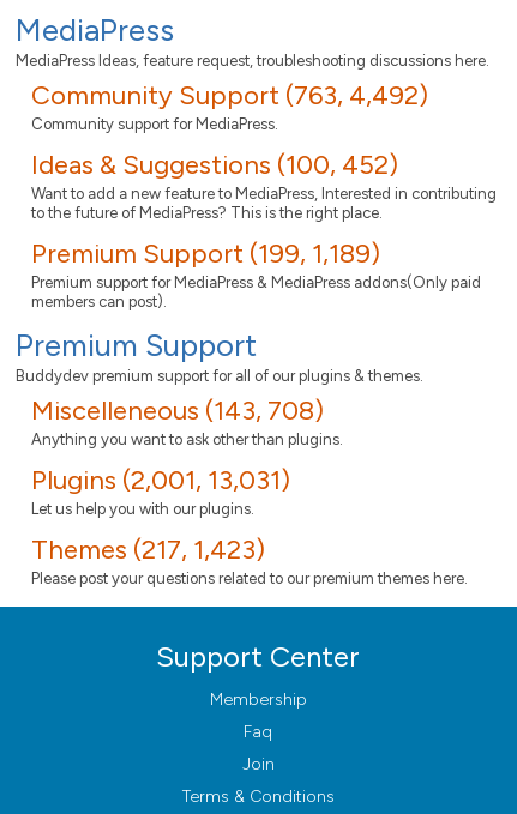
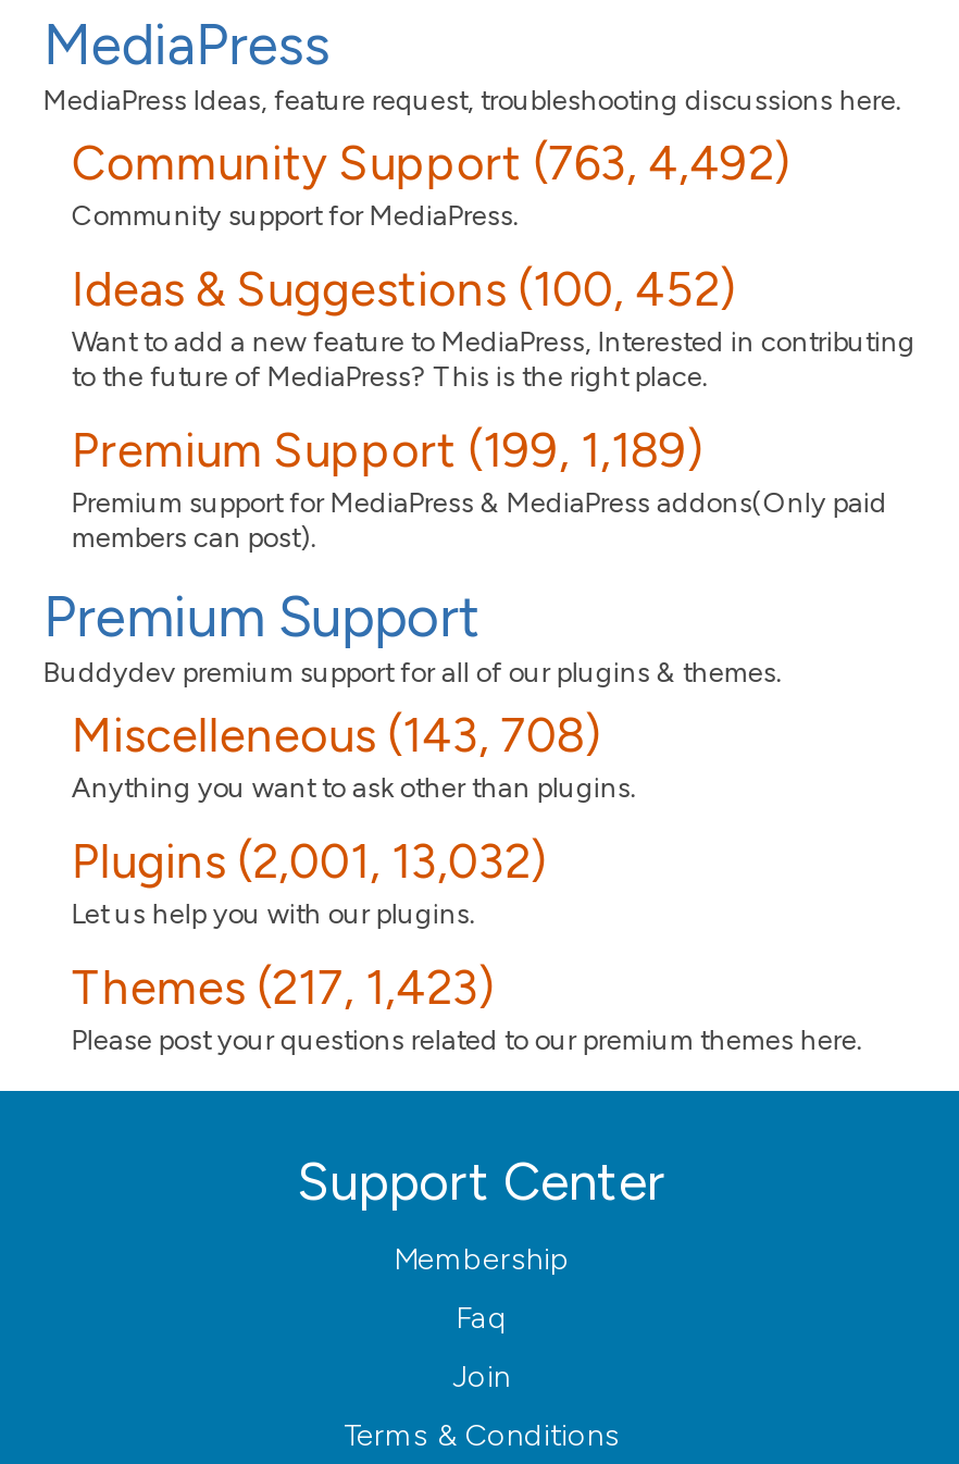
[32,464,291,496] Plugins (2,001, 13,031) -> [72,832,548,891] Plugins (2,001, 13,032)

